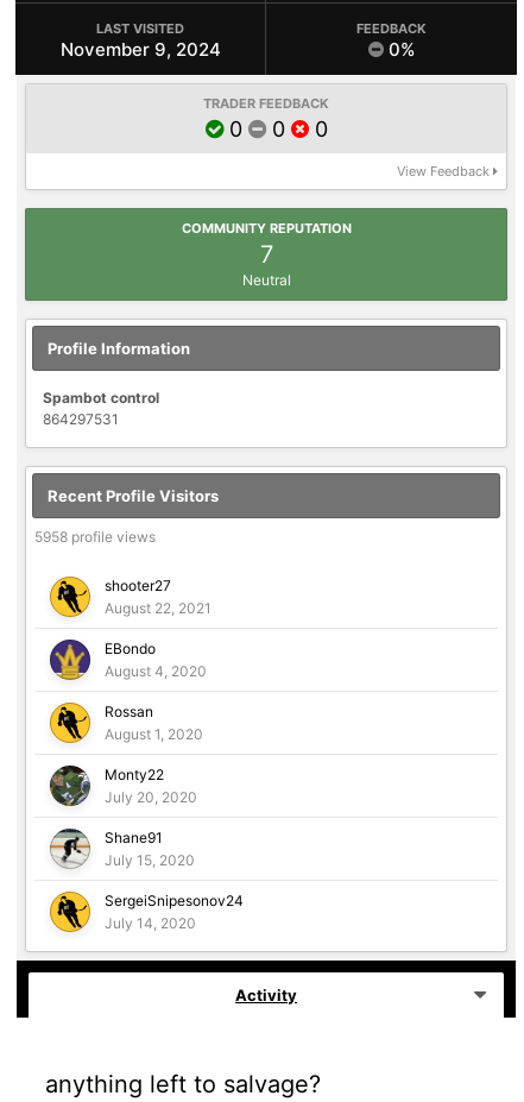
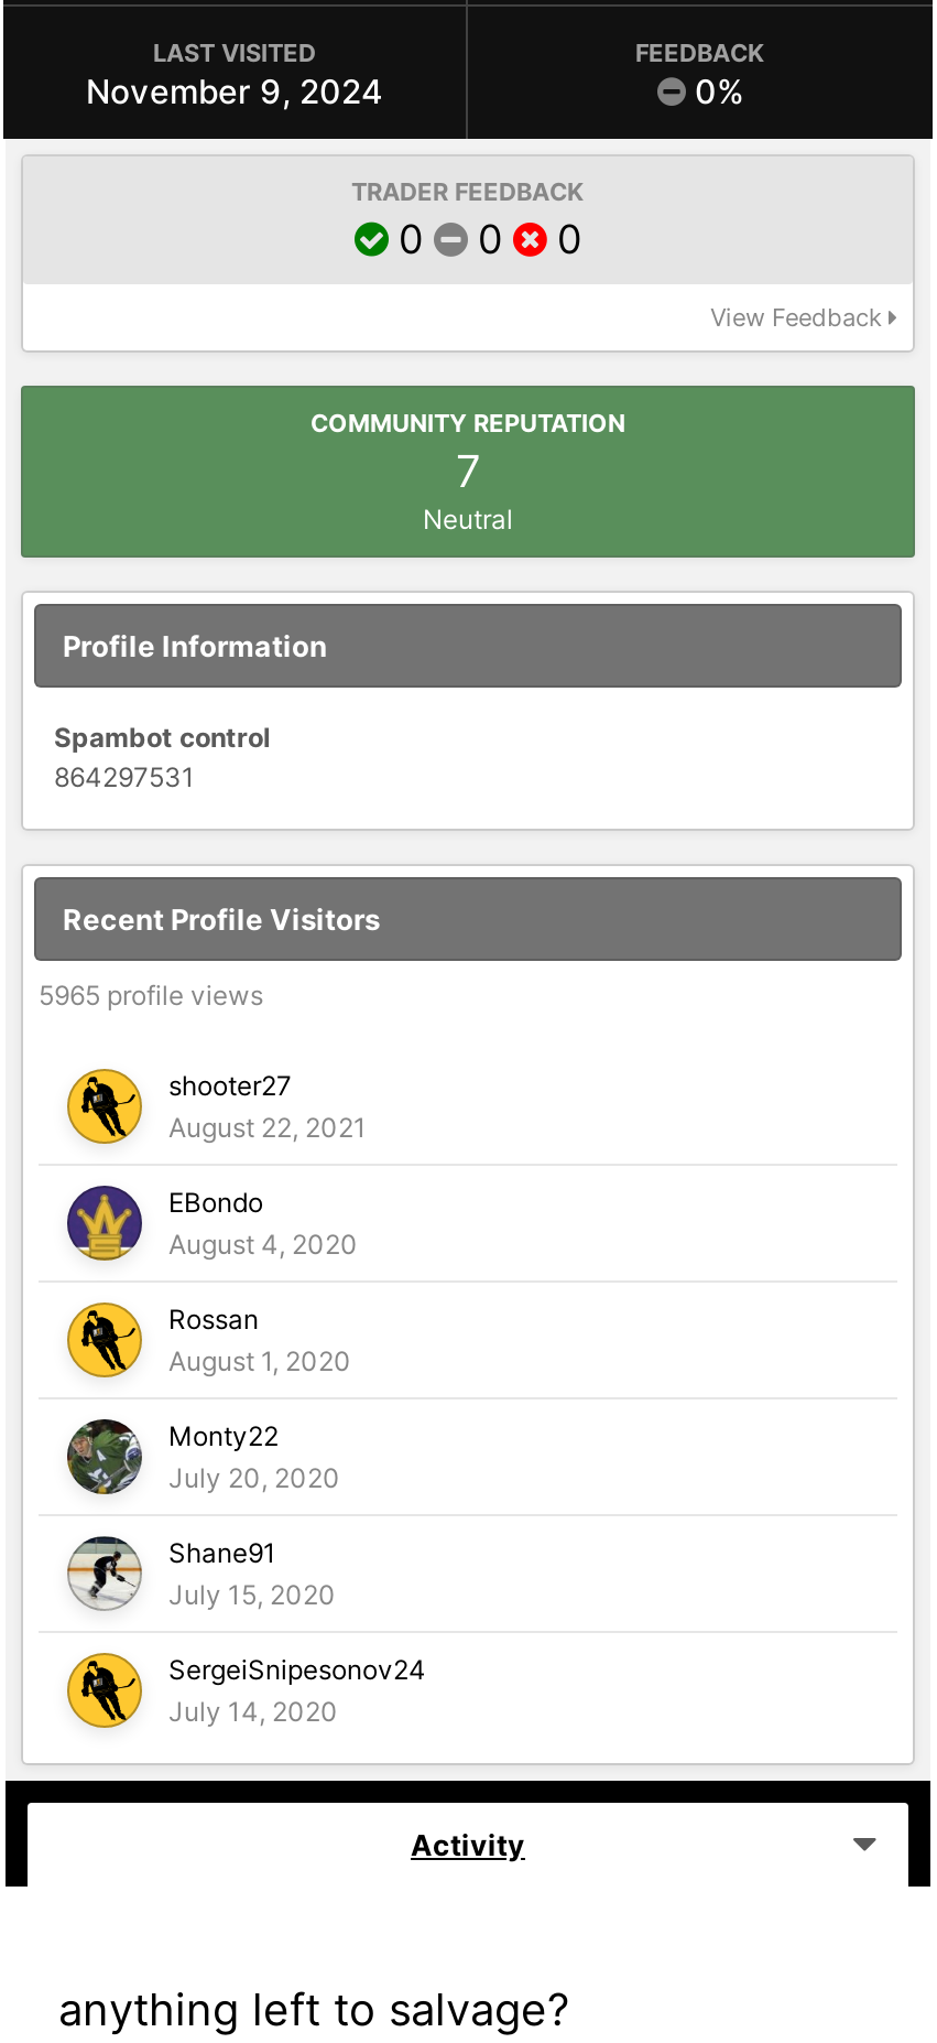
[34,528,156,546] 5958 profile views -> [39,979,263,1012] 5965 profile views

